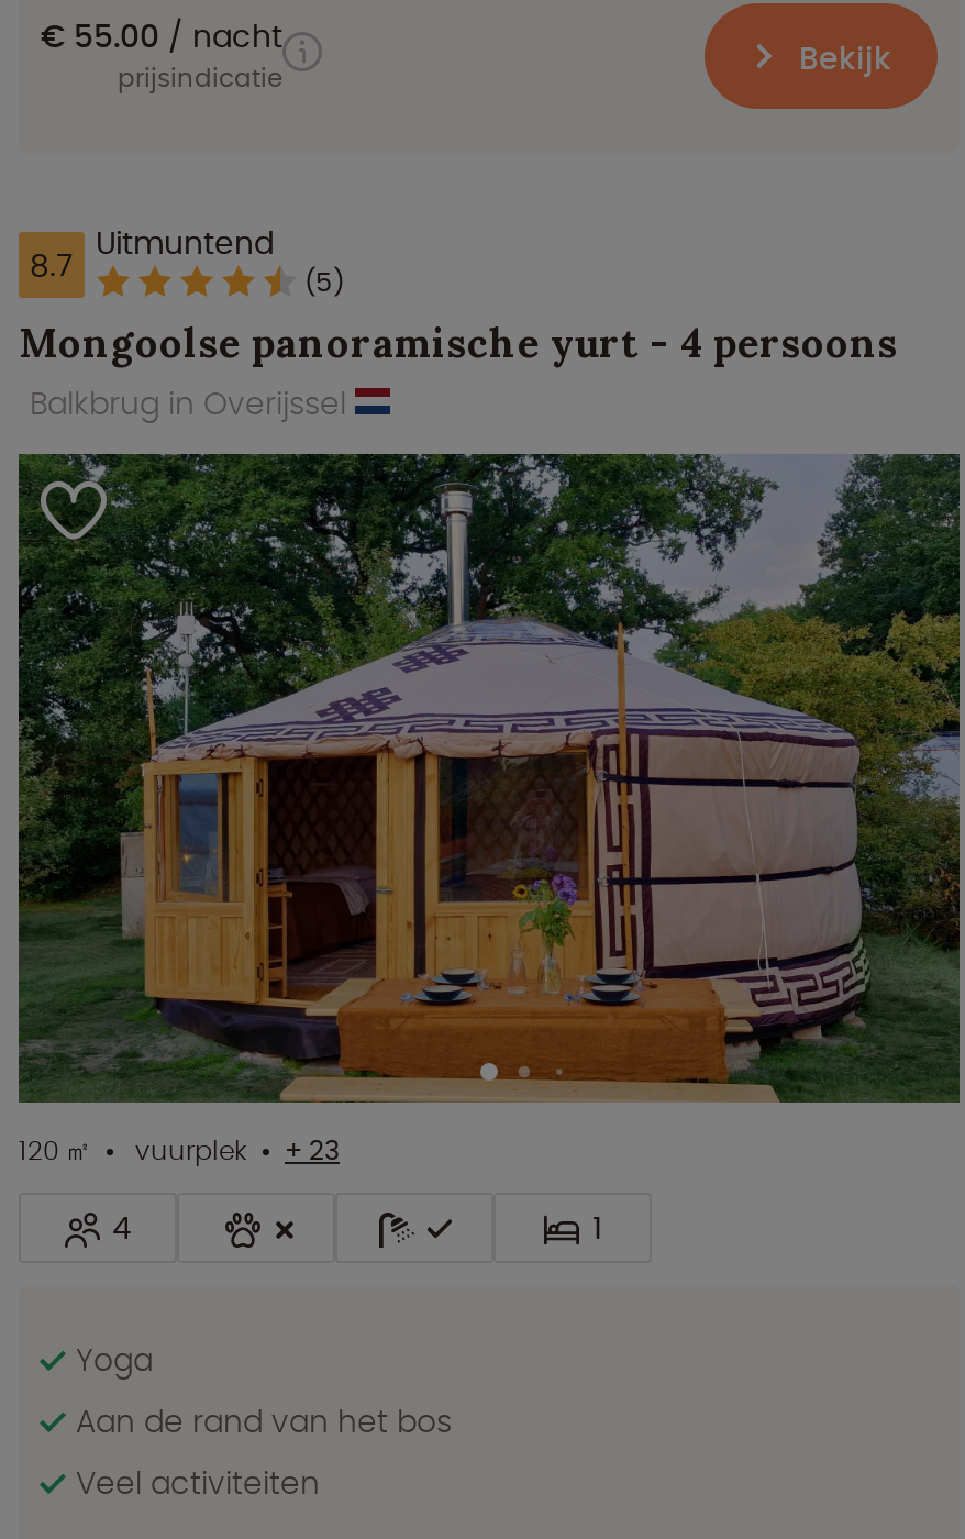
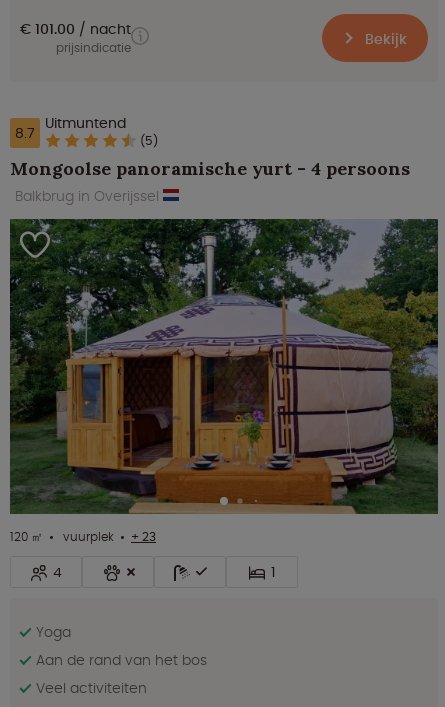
[41,14,282,58] € 55.00 nacht -> [20,19,131,39] € 101.00 nacht

